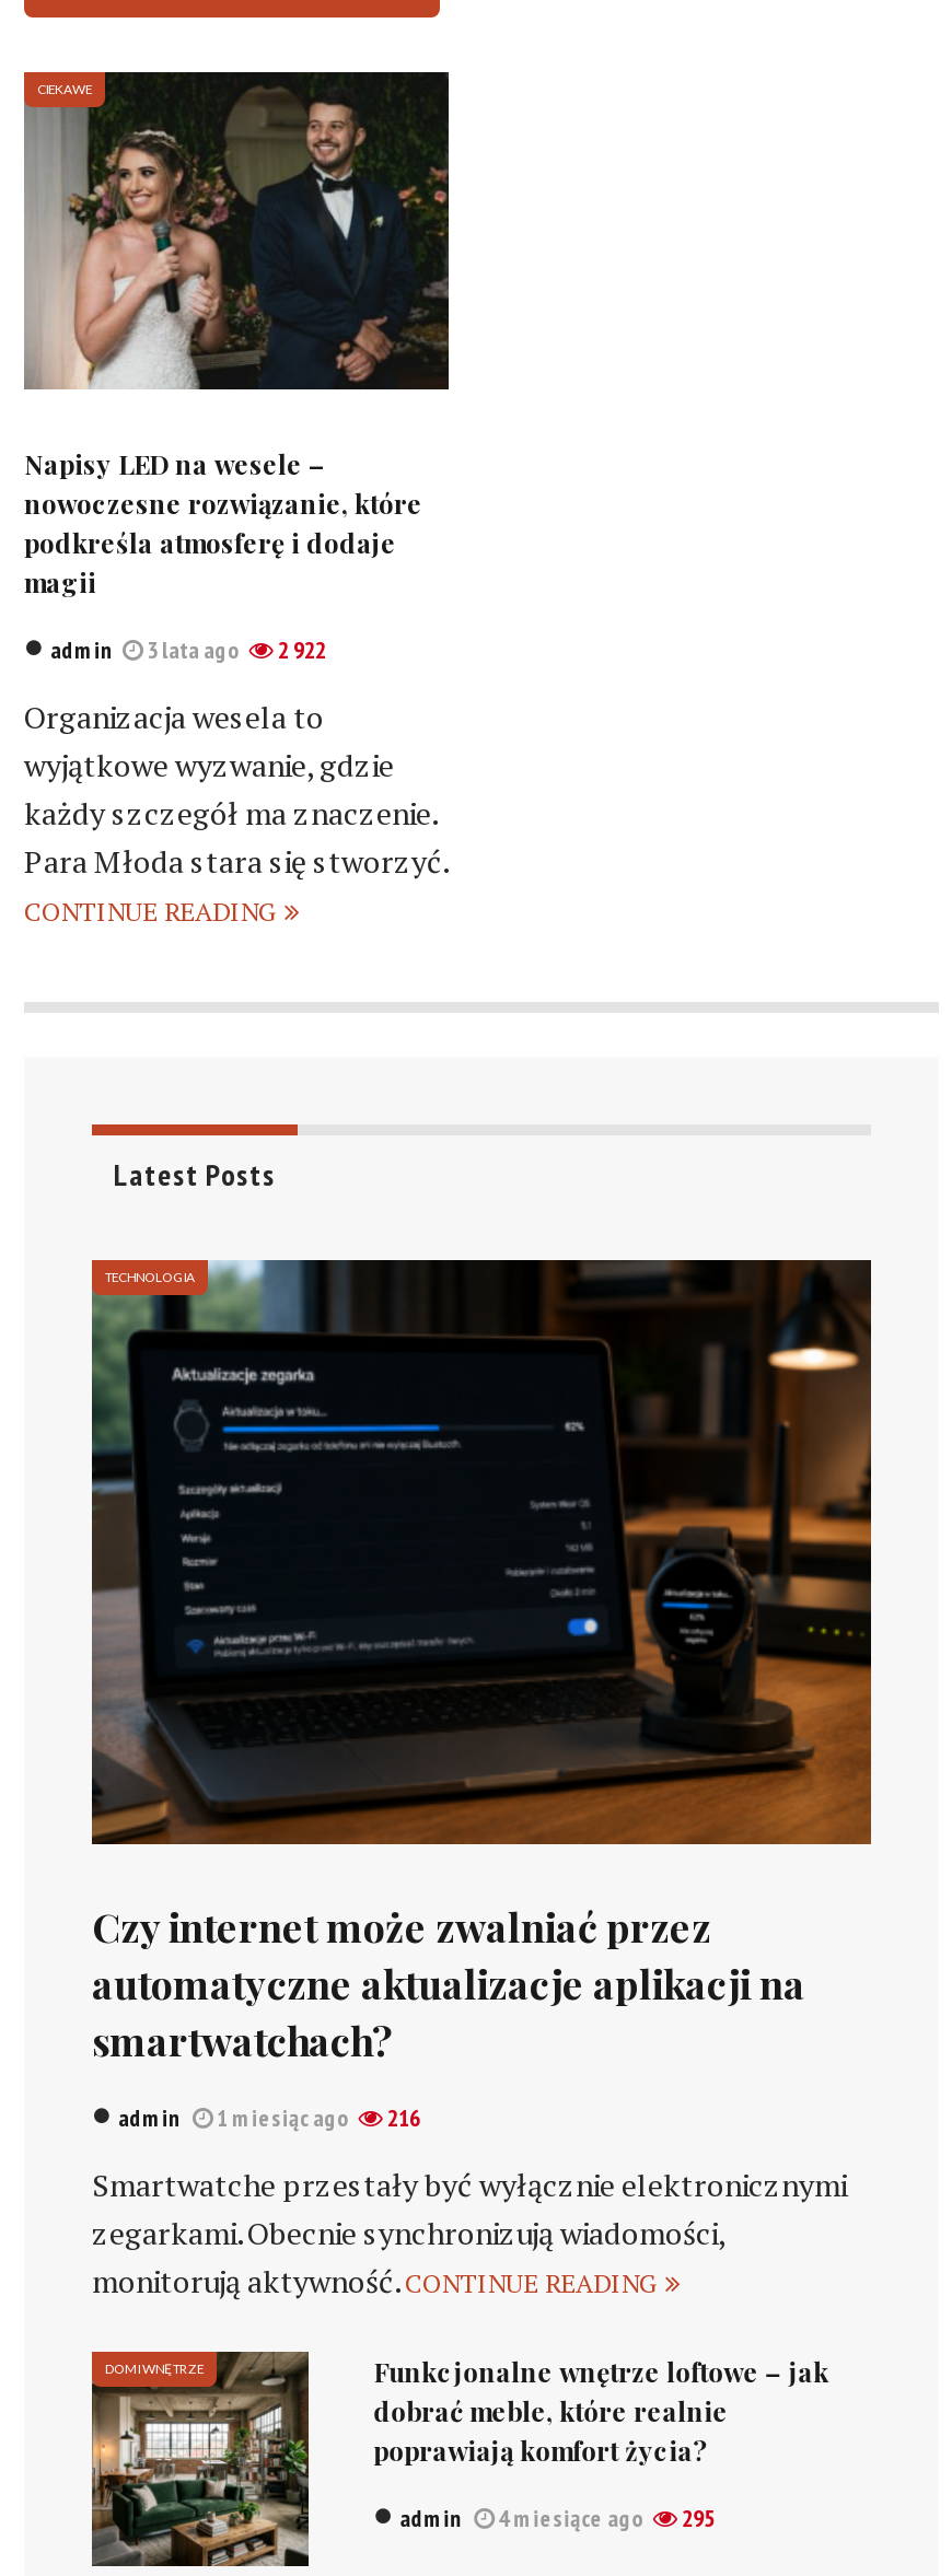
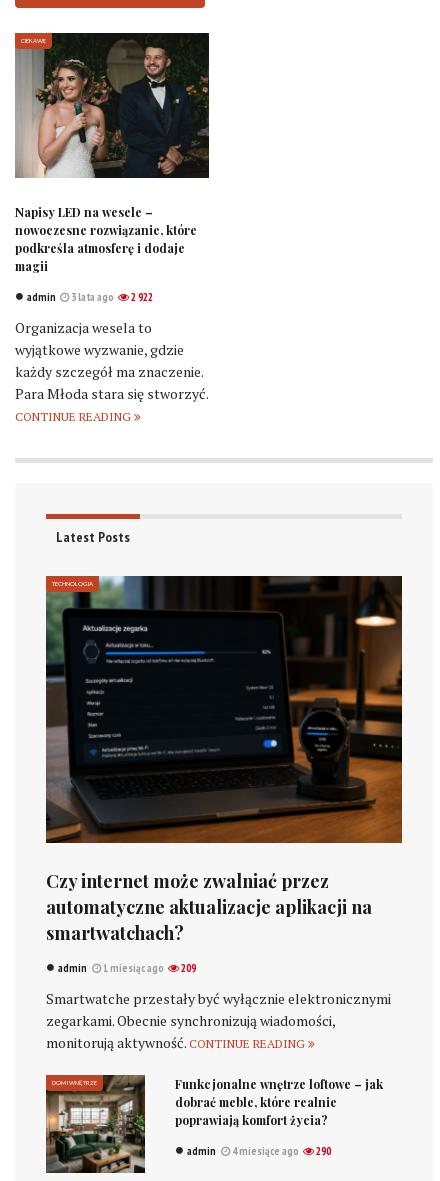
[118,2102,420,2133] admin 1 miesiąc ago 216 -> [58,961,196,975] admin 1 miesiąc ago 209
[400,2502,715,2533] admin 4 miesiące ago 295 -> [187,1144,331,1158] admin 4 miesiące ago 290

